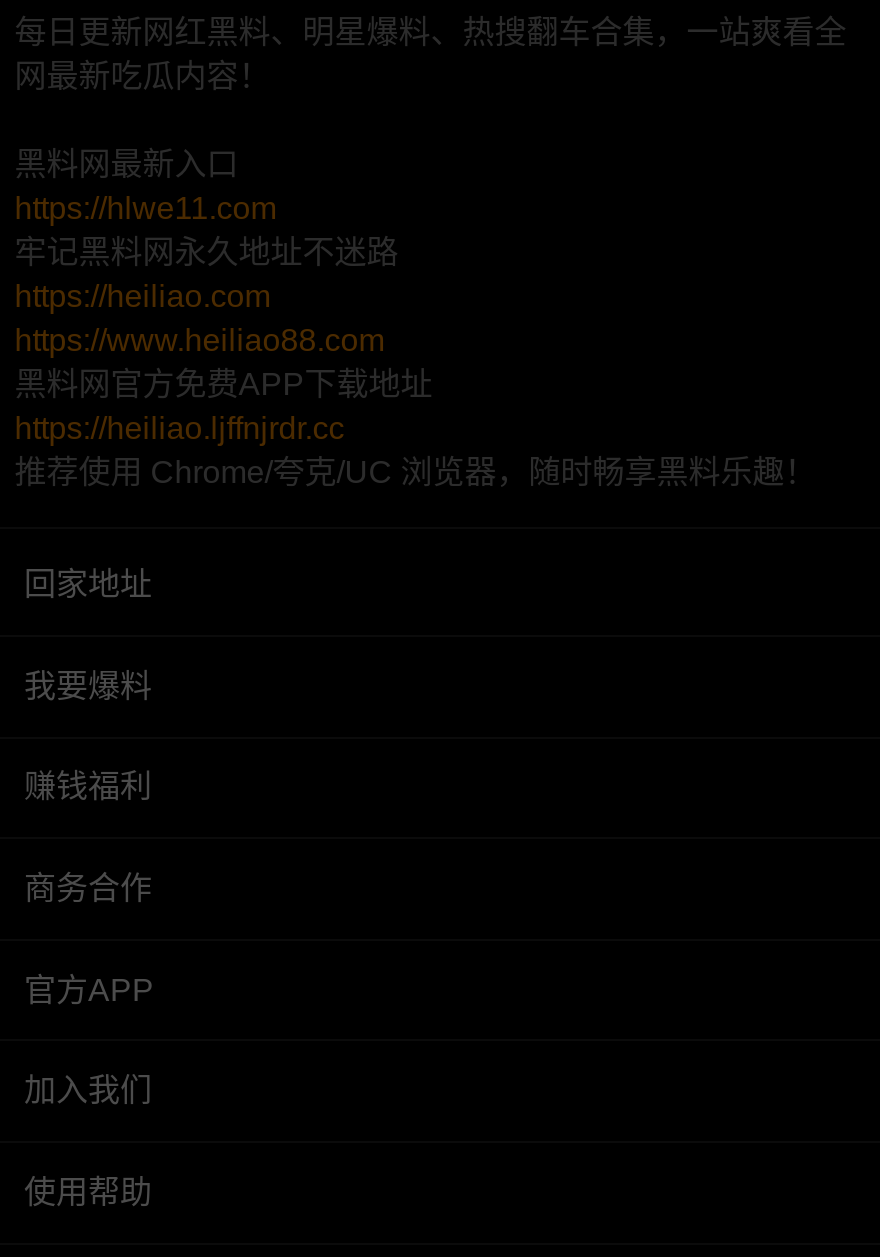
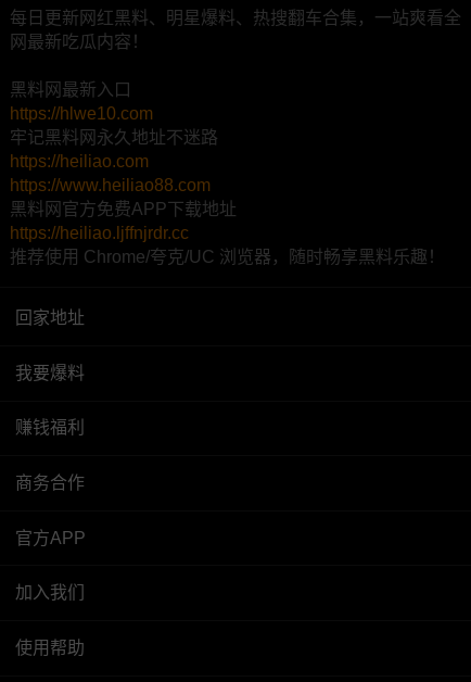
[14,192,276,226] https://hlwe11.com -> [10,105,153,123] https://hlwe10.com

